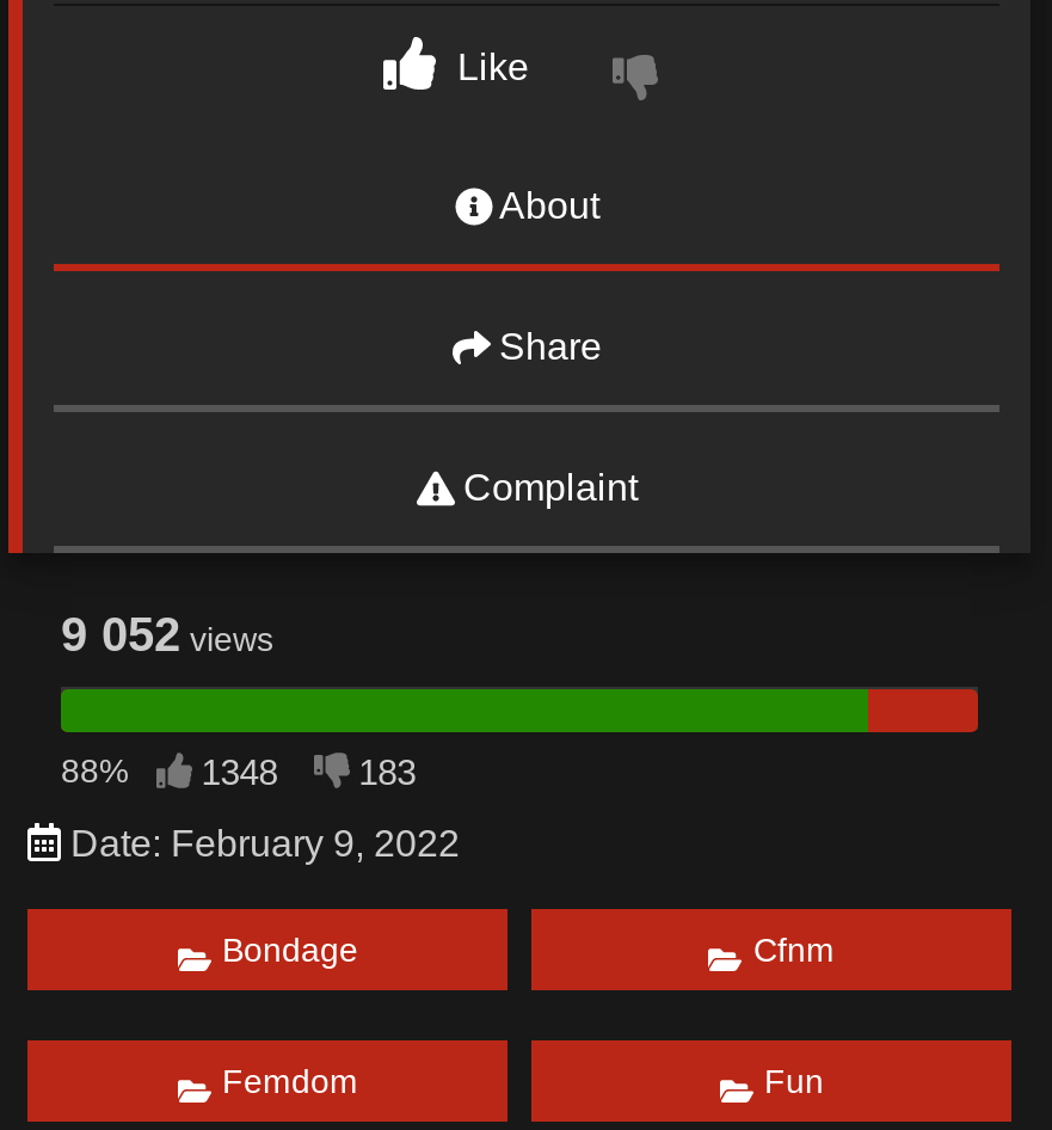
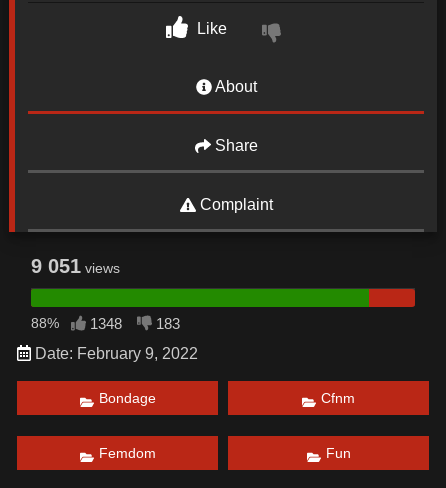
[61,607,273,660] 9 052 views -> [31,255,120,277] 9 051 views

